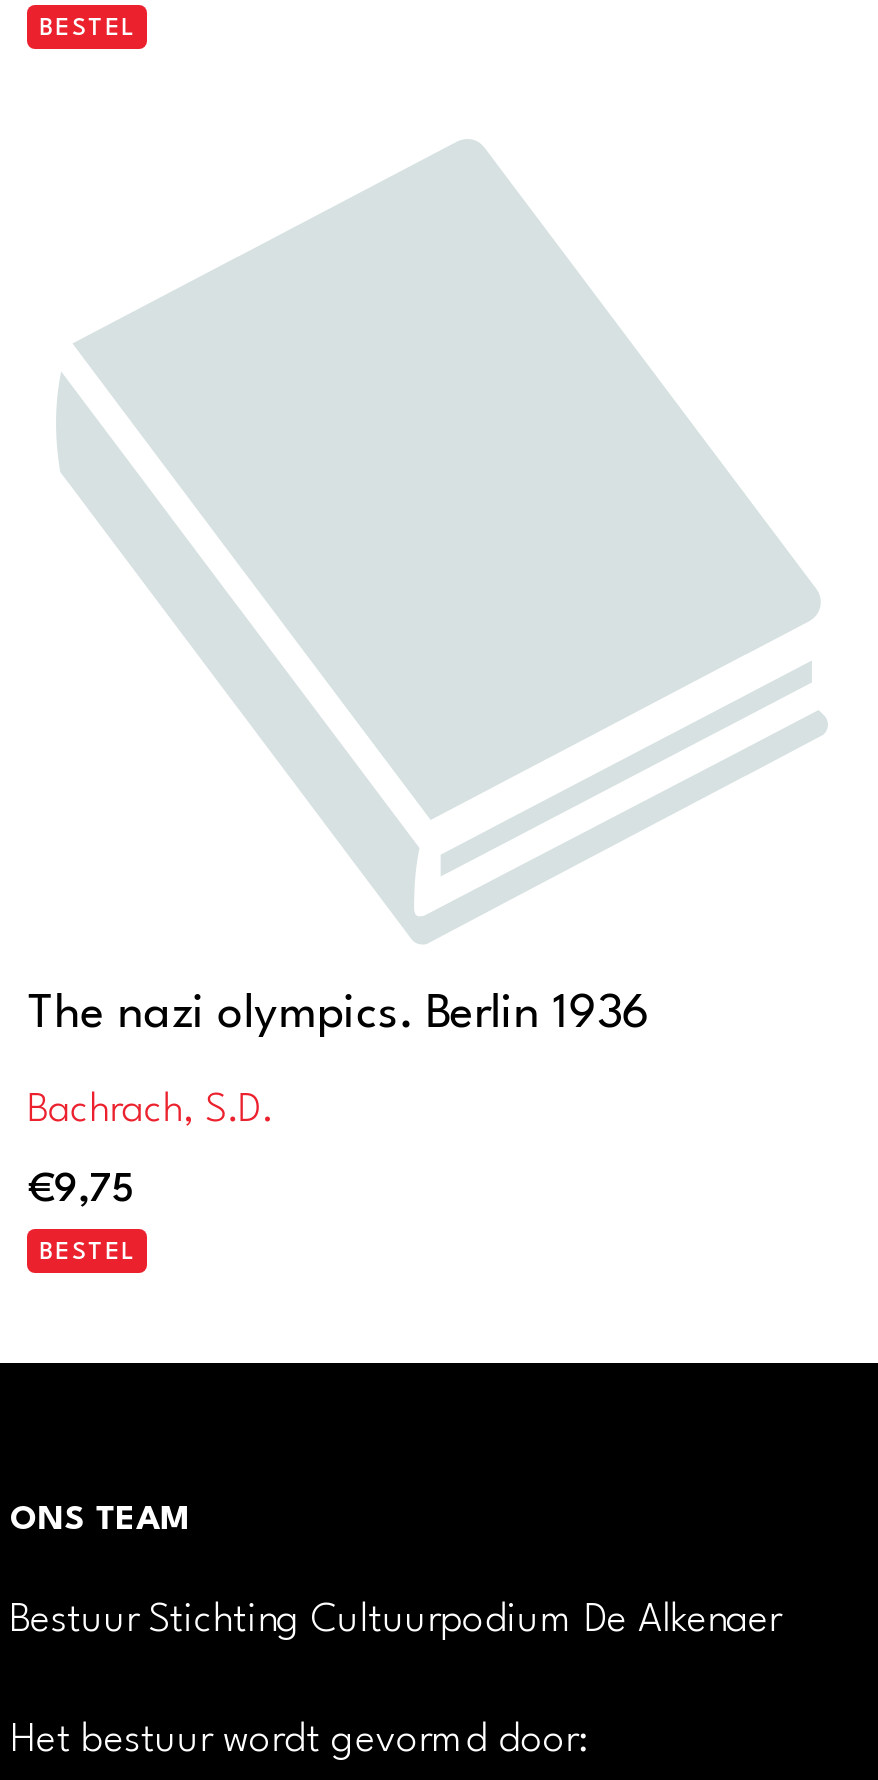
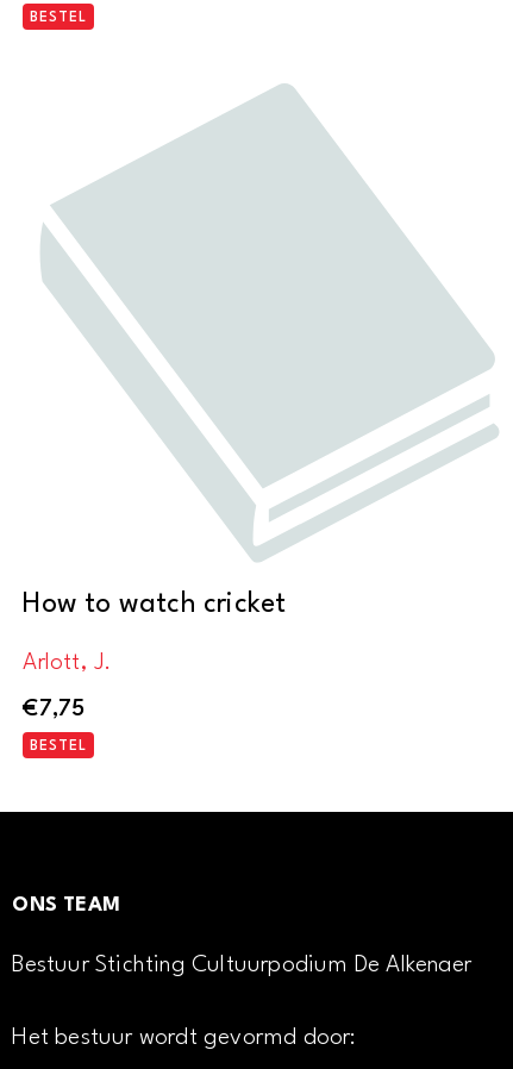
[28,990,650,1038] The nazi olympics. Berlin 1936 -> [23,591,286,619] How to watch cricket
[28,1092,273,1132] Bachrach, S.D. -> [23,651,111,675] Arlott, J.
[28,1171,134,1211] €9,75 -> [23,698,85,722] €7,75

